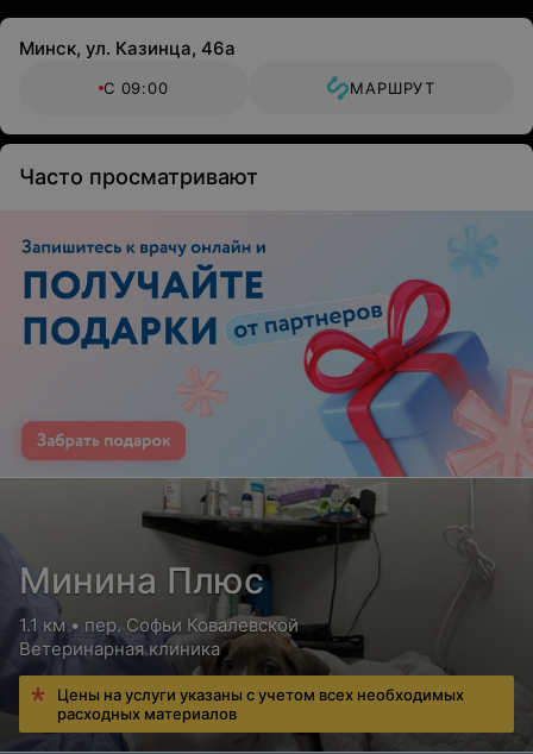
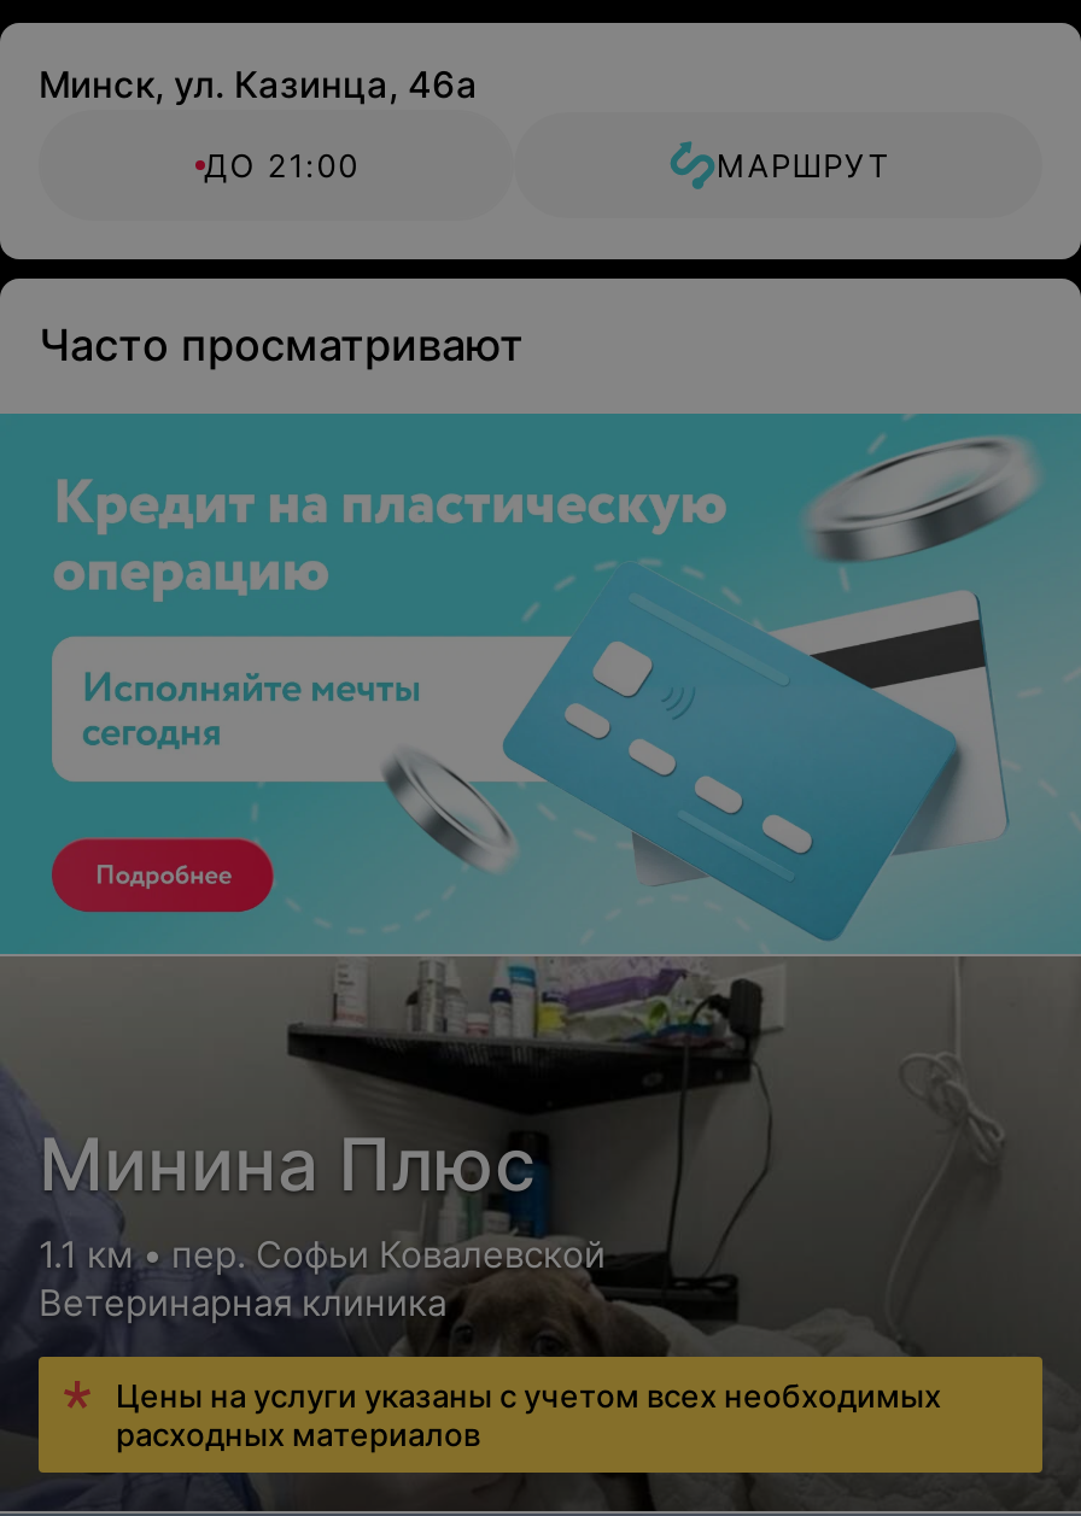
[103,78,168,98] С 09:00 -> [204,146,359,185] ДО 21:00
[4,211,529,478] [image] -> [7,411,1074,956] [image]

